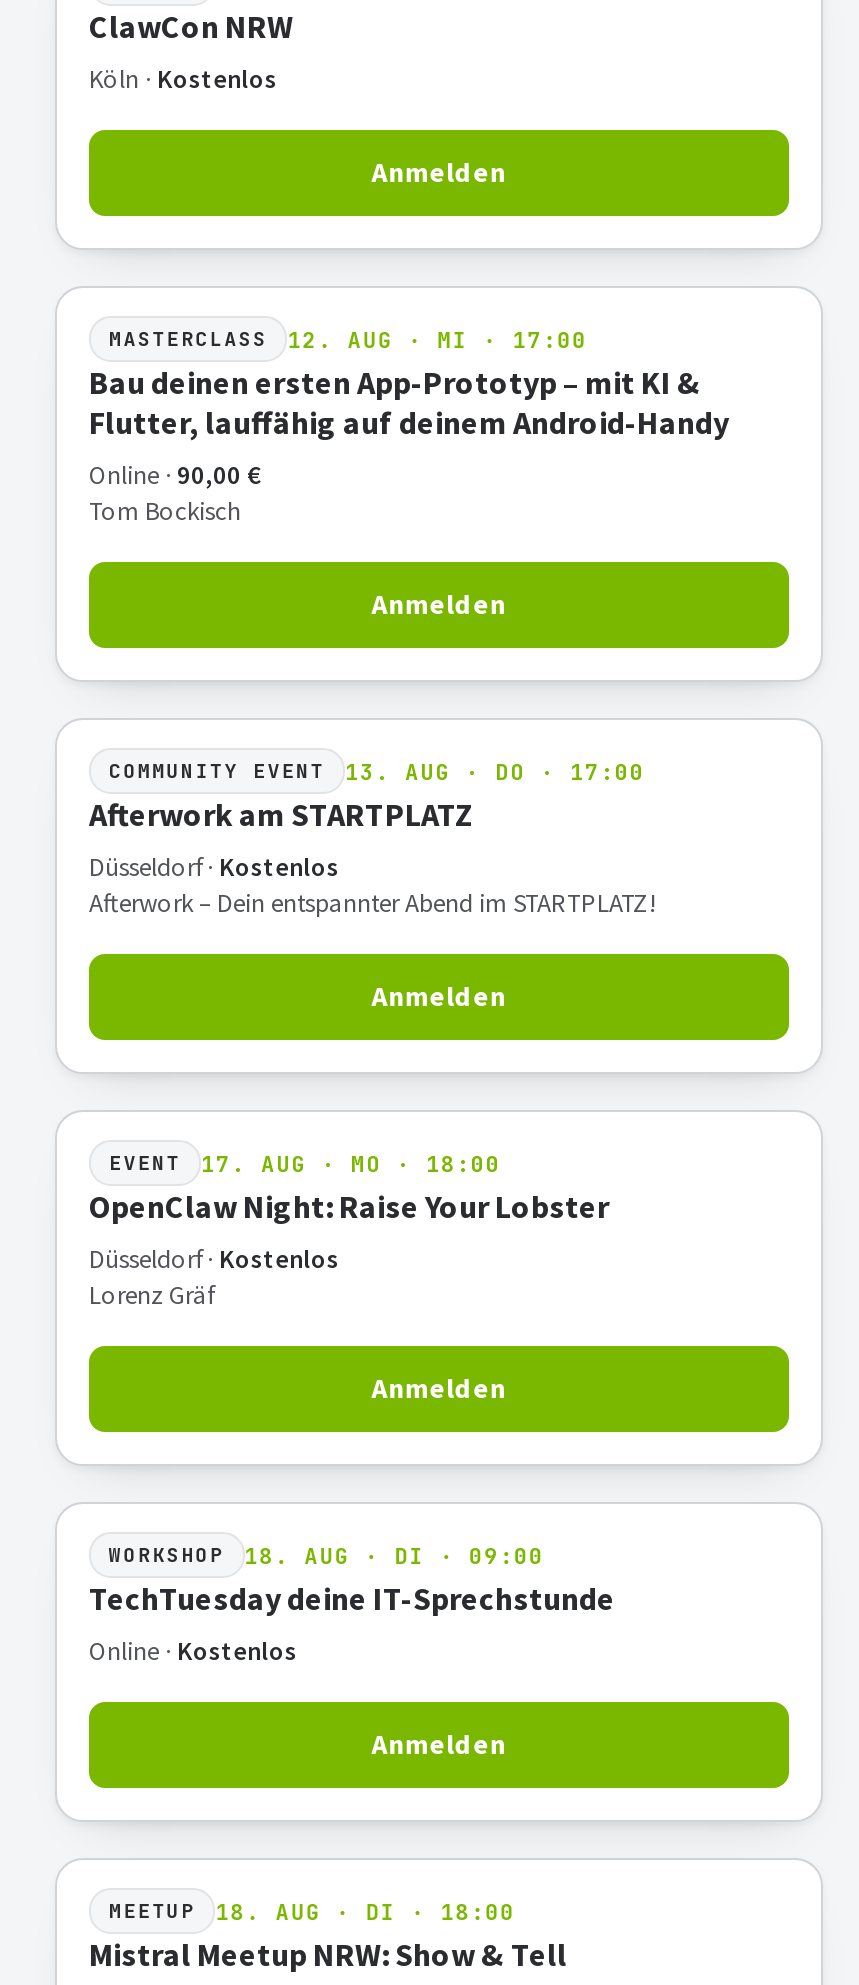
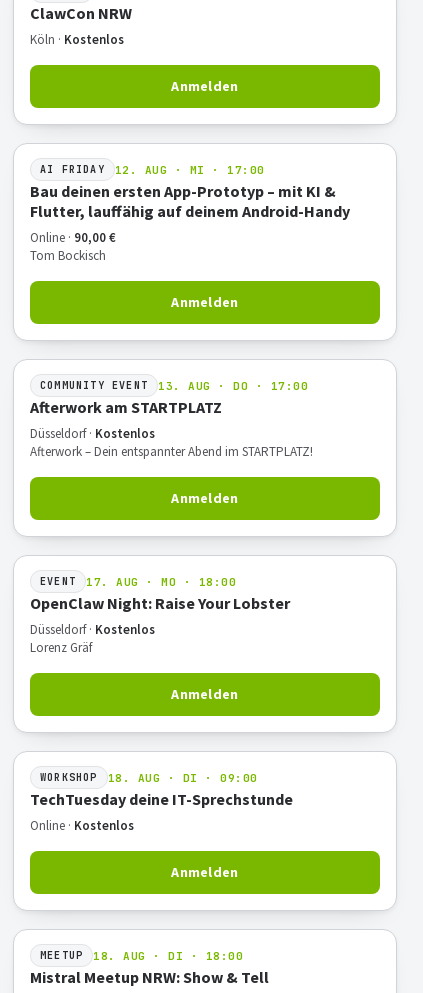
[109,326,267,352] MASTERCLASS -> [40,163,105,176] AI FRIDAY

